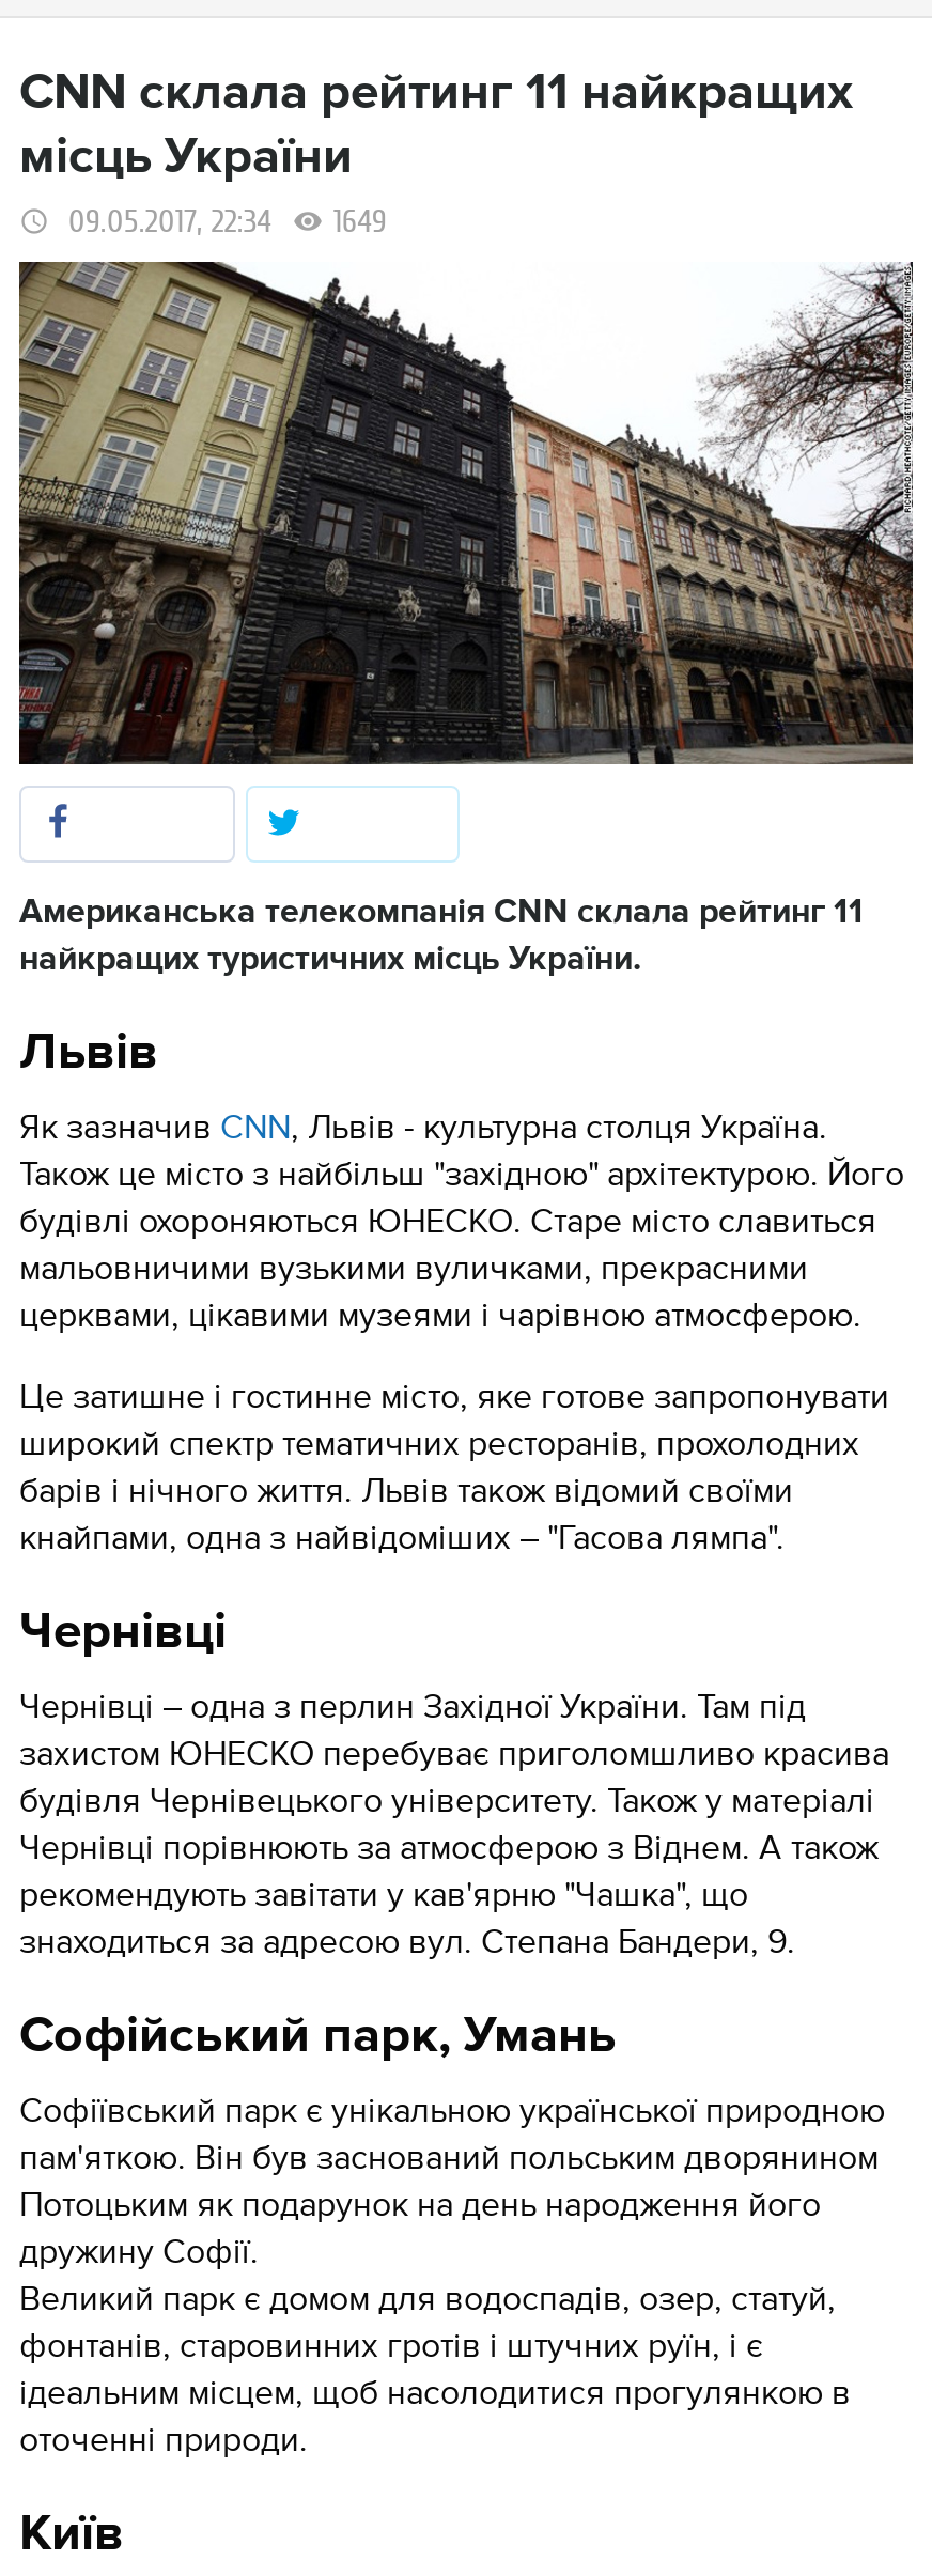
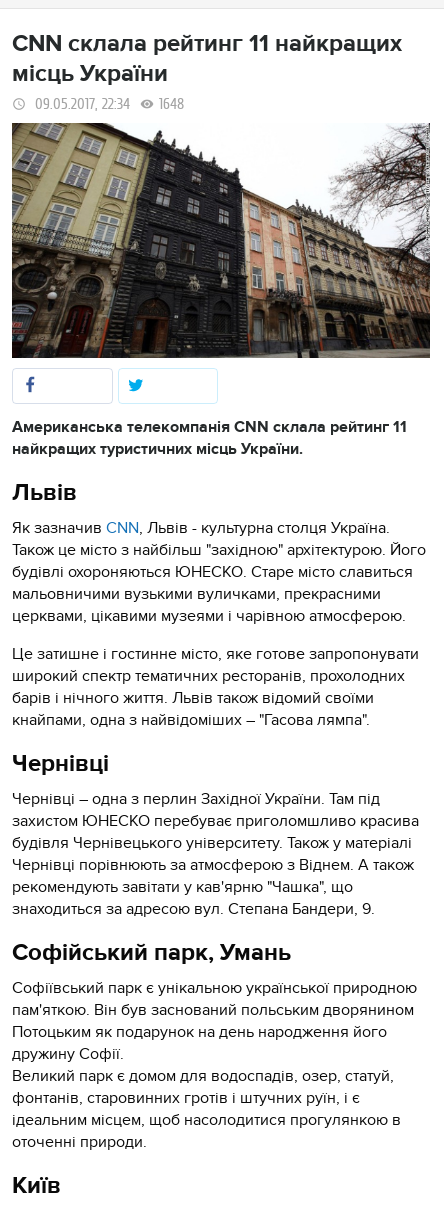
[68,204,387,240] 09.05.2017, 22:34 1649 -> [35,96,184,113] 09.05.2017, 22:34 1648

